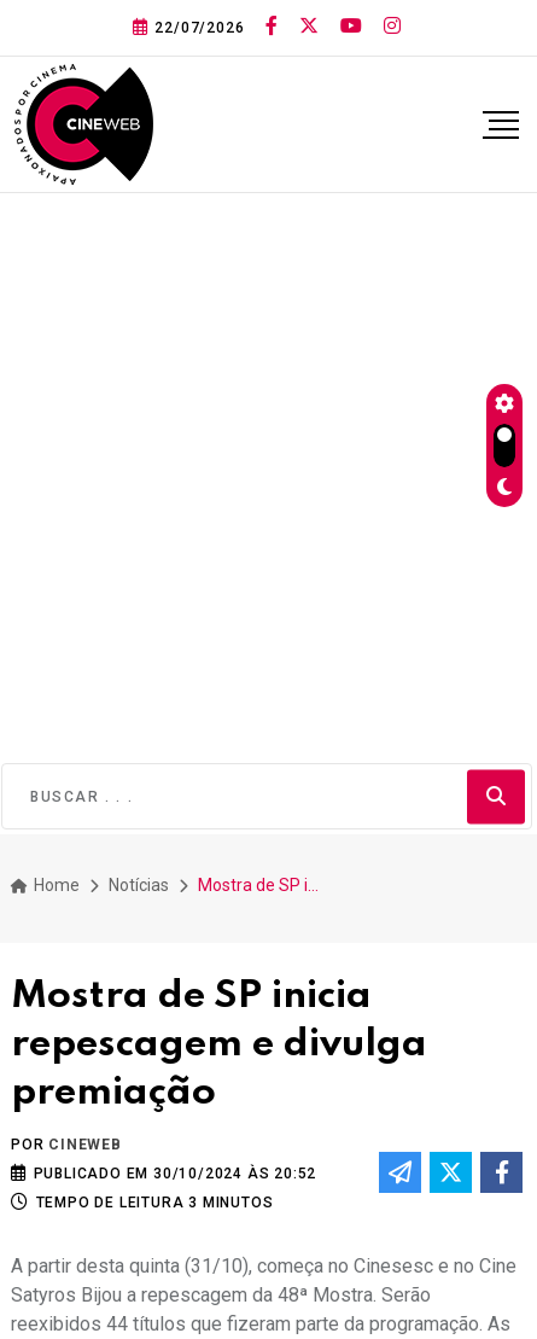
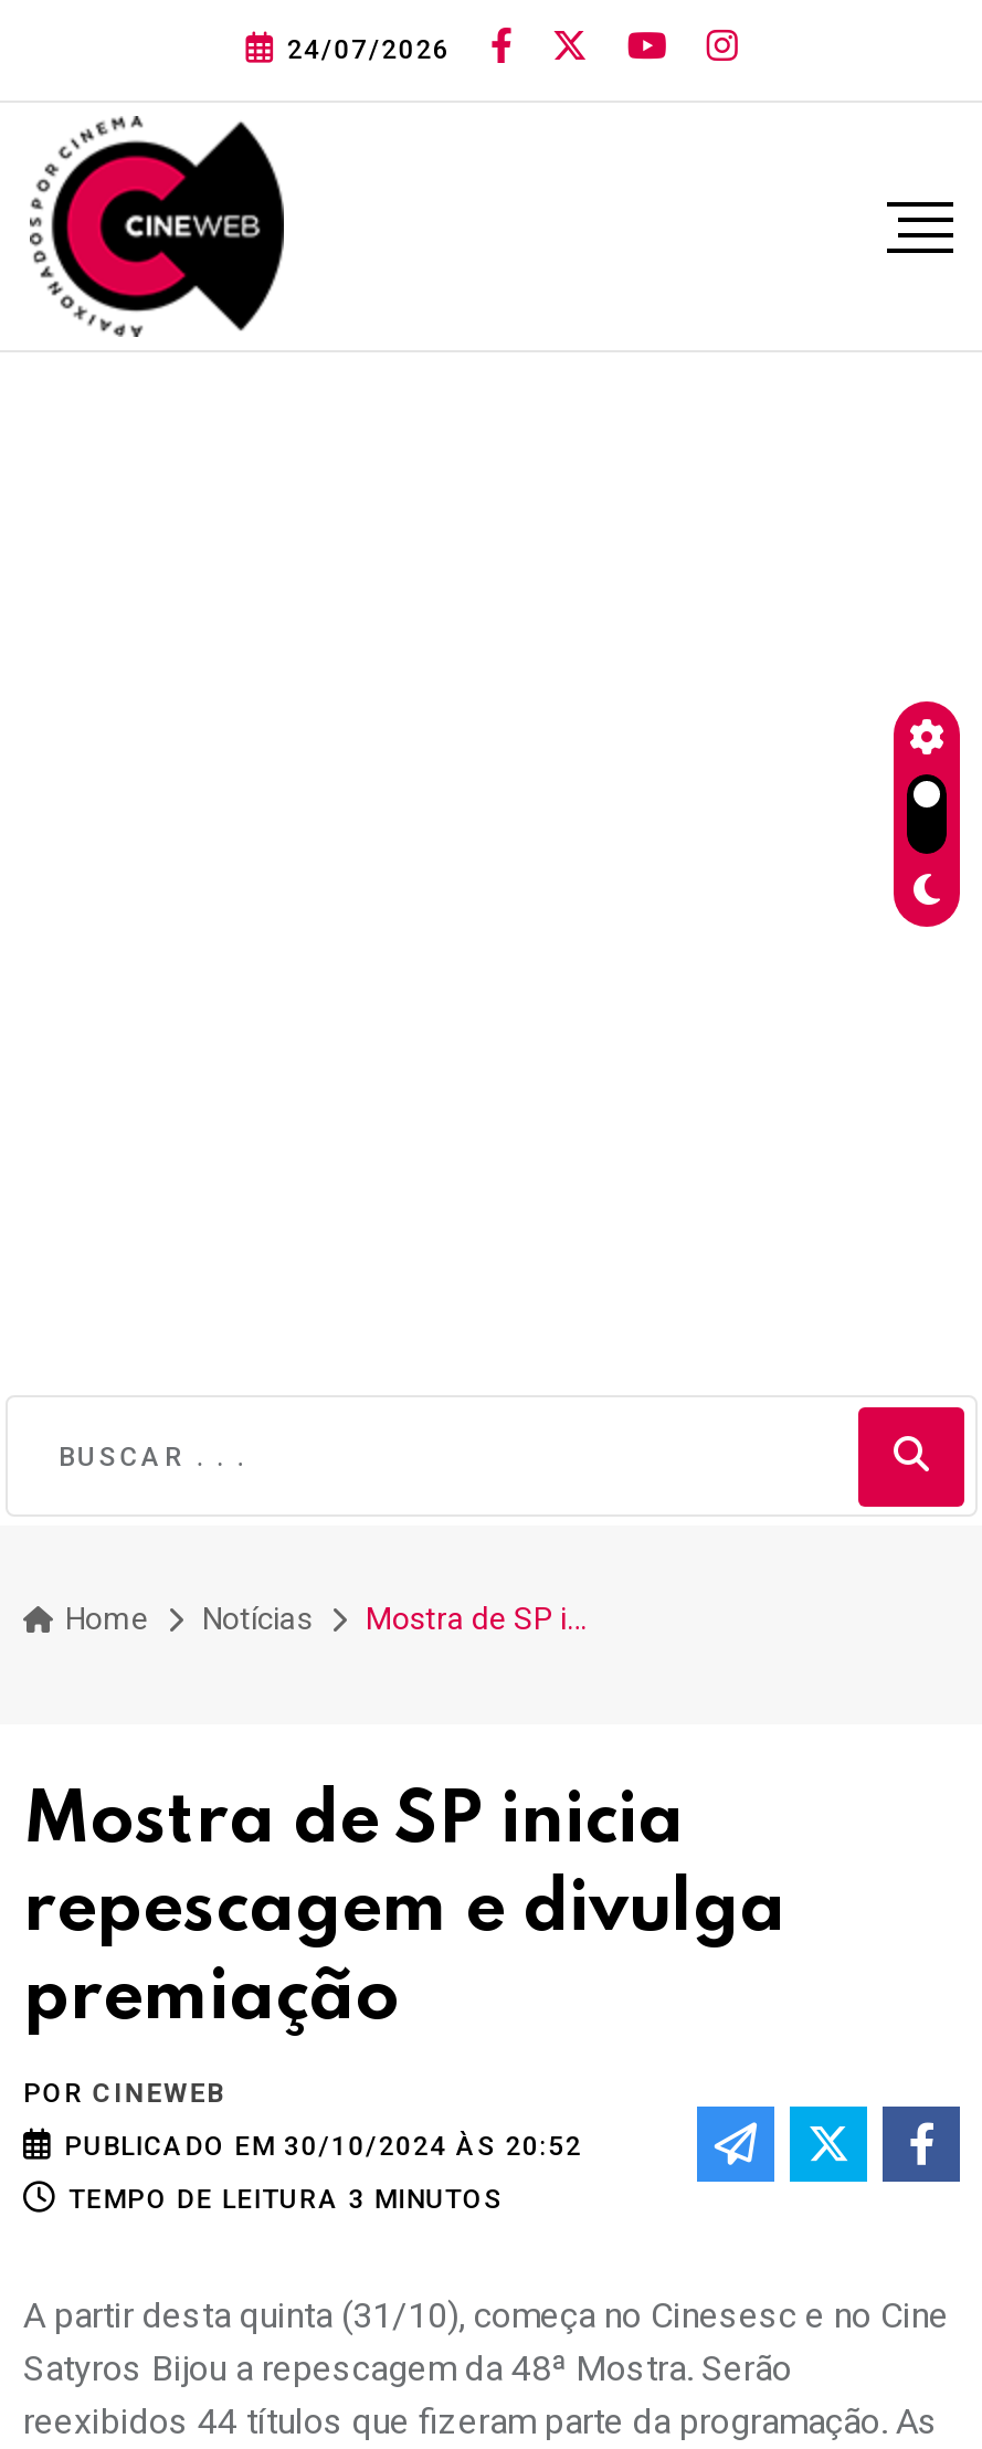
[155,19,244,36] 22/07/2026 -> [287,34,450,65] 24/07/2026

